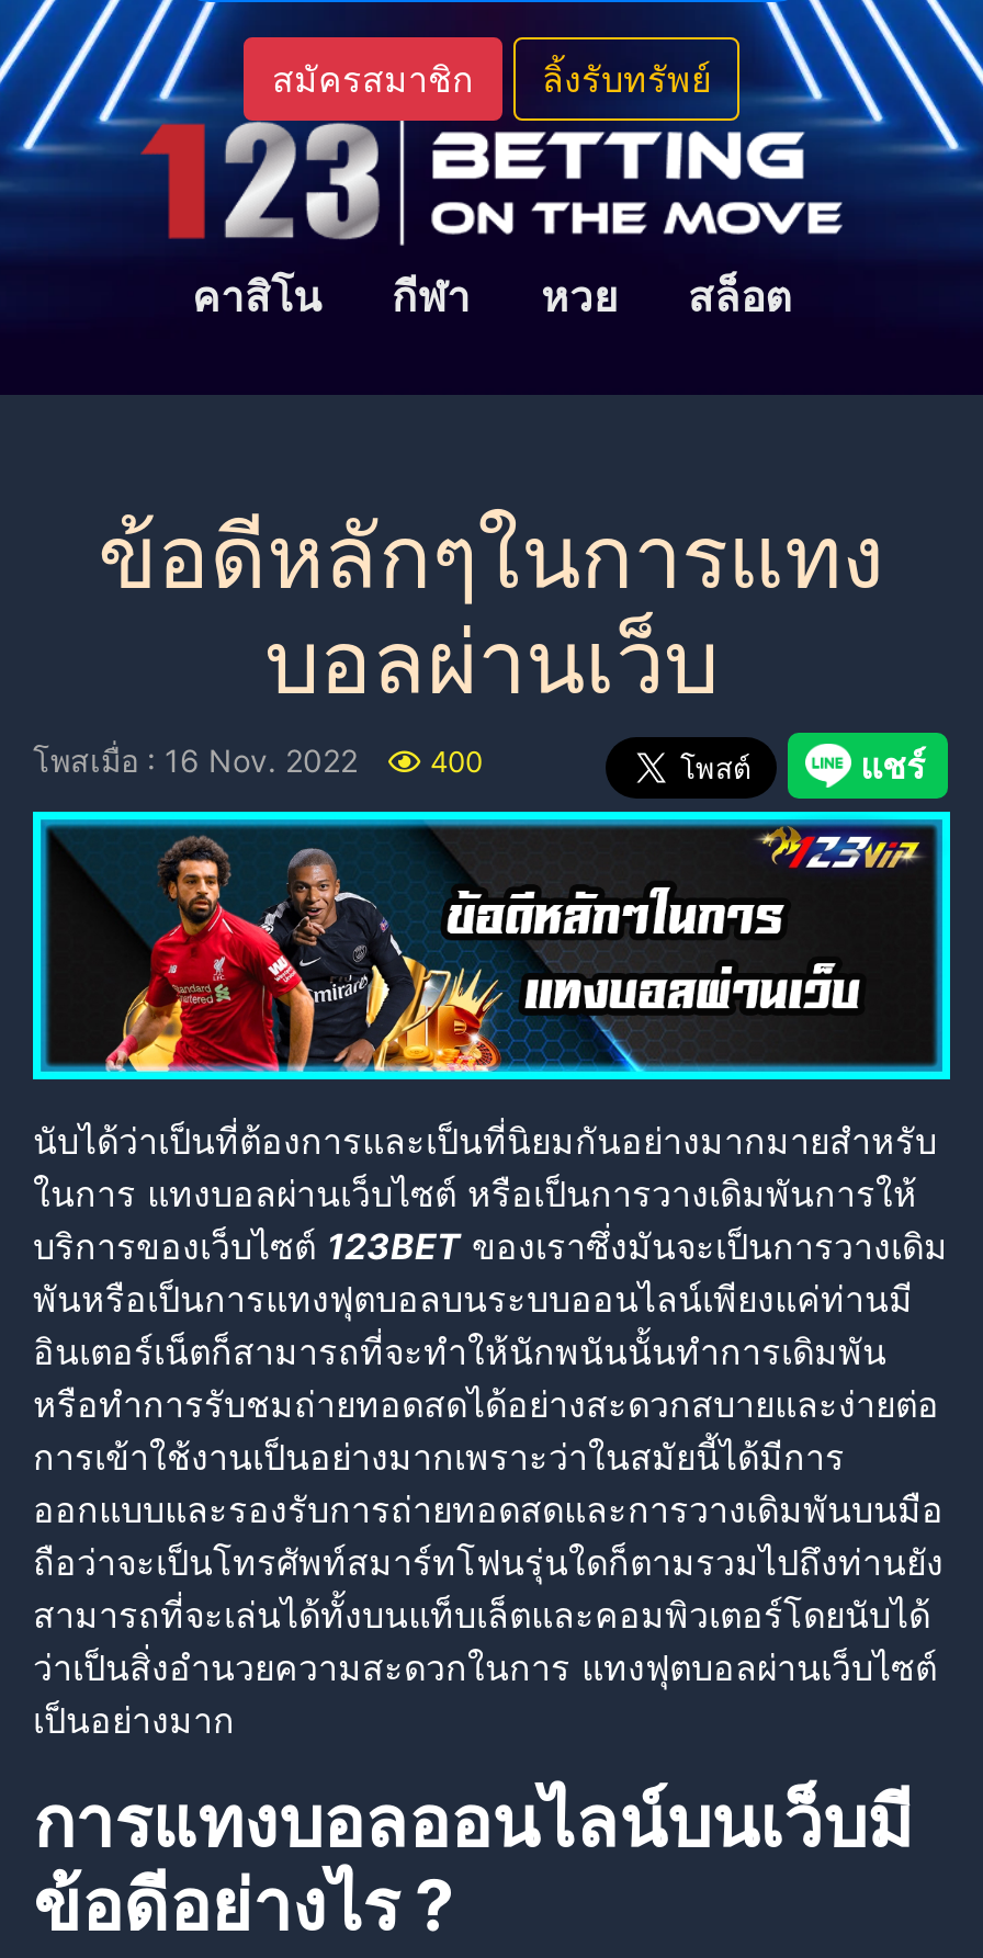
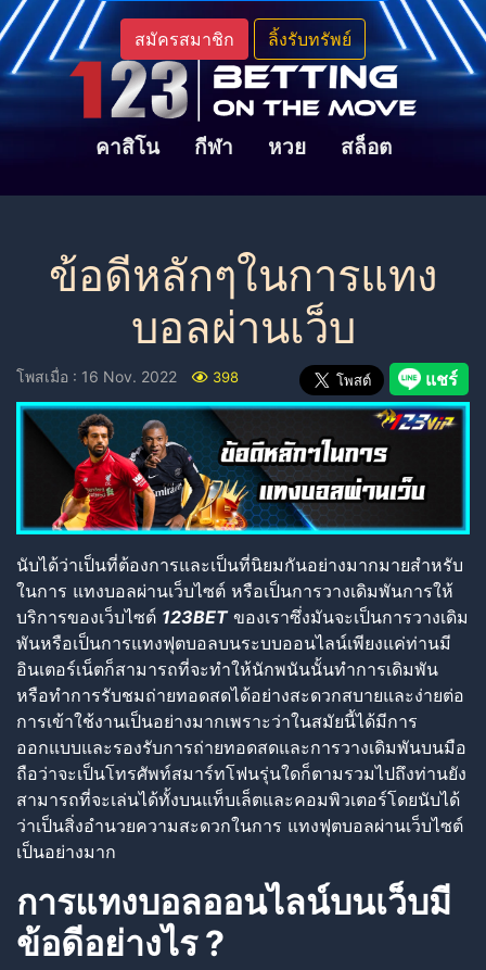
[33,741,483,778] โพสเมื่อ : 16 Nov. 2022 400 -> [16,367,239,385] โพสเมื่อ : 16 Nov. 2022 398

